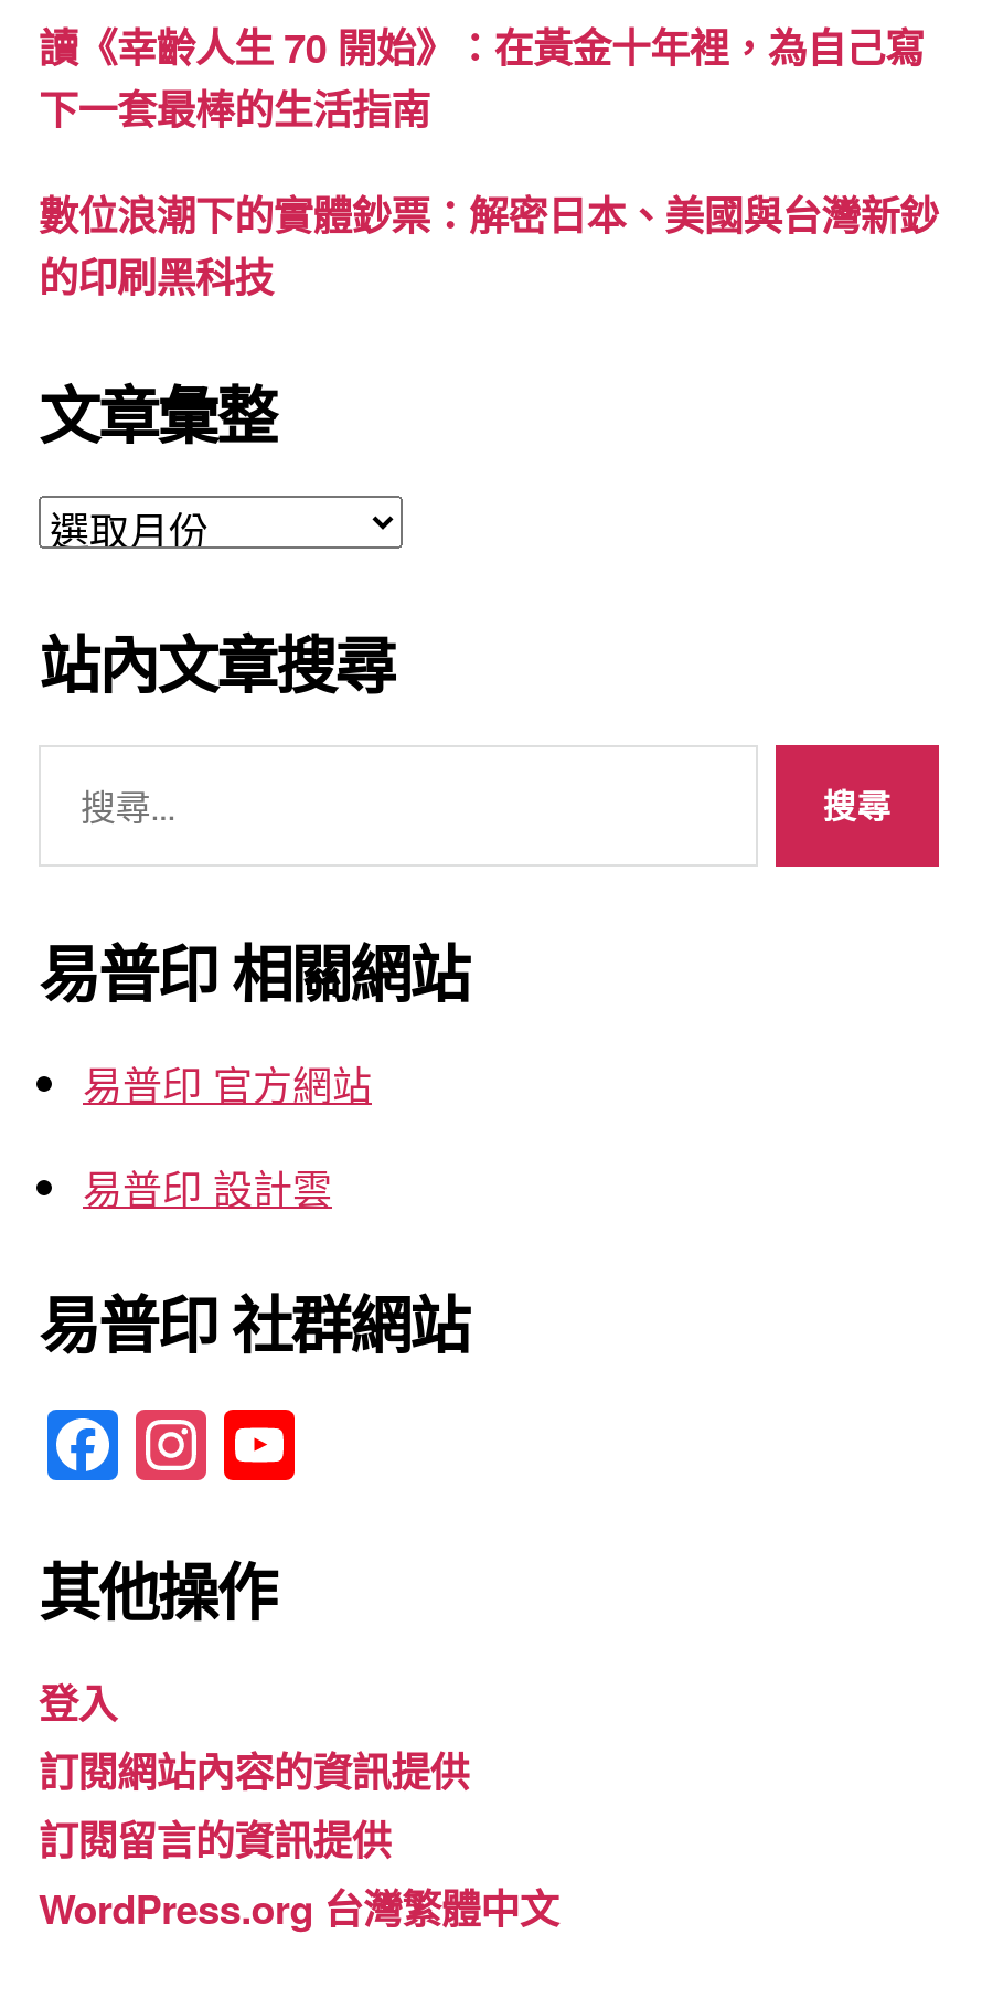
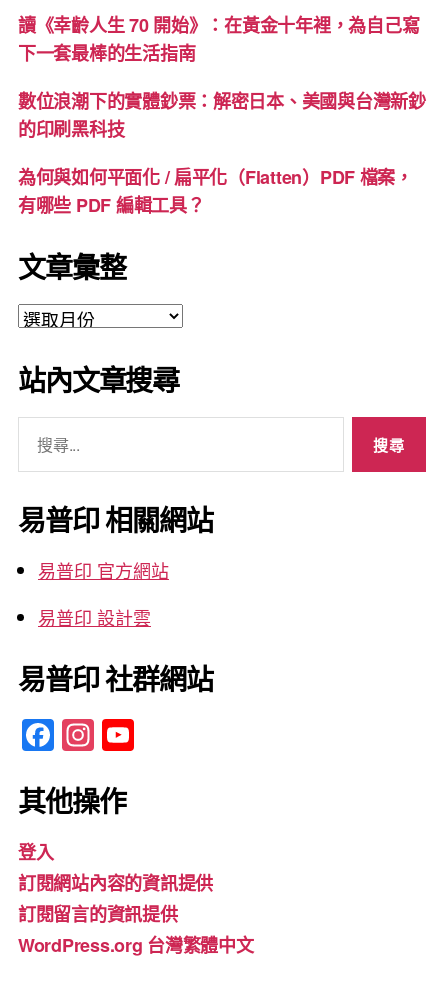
none -> [18,164,413,218] 為何與如何平面化 / 扁平化（Flatten）PDF 檔案， | 有哪些 PDF 編輯工具？

